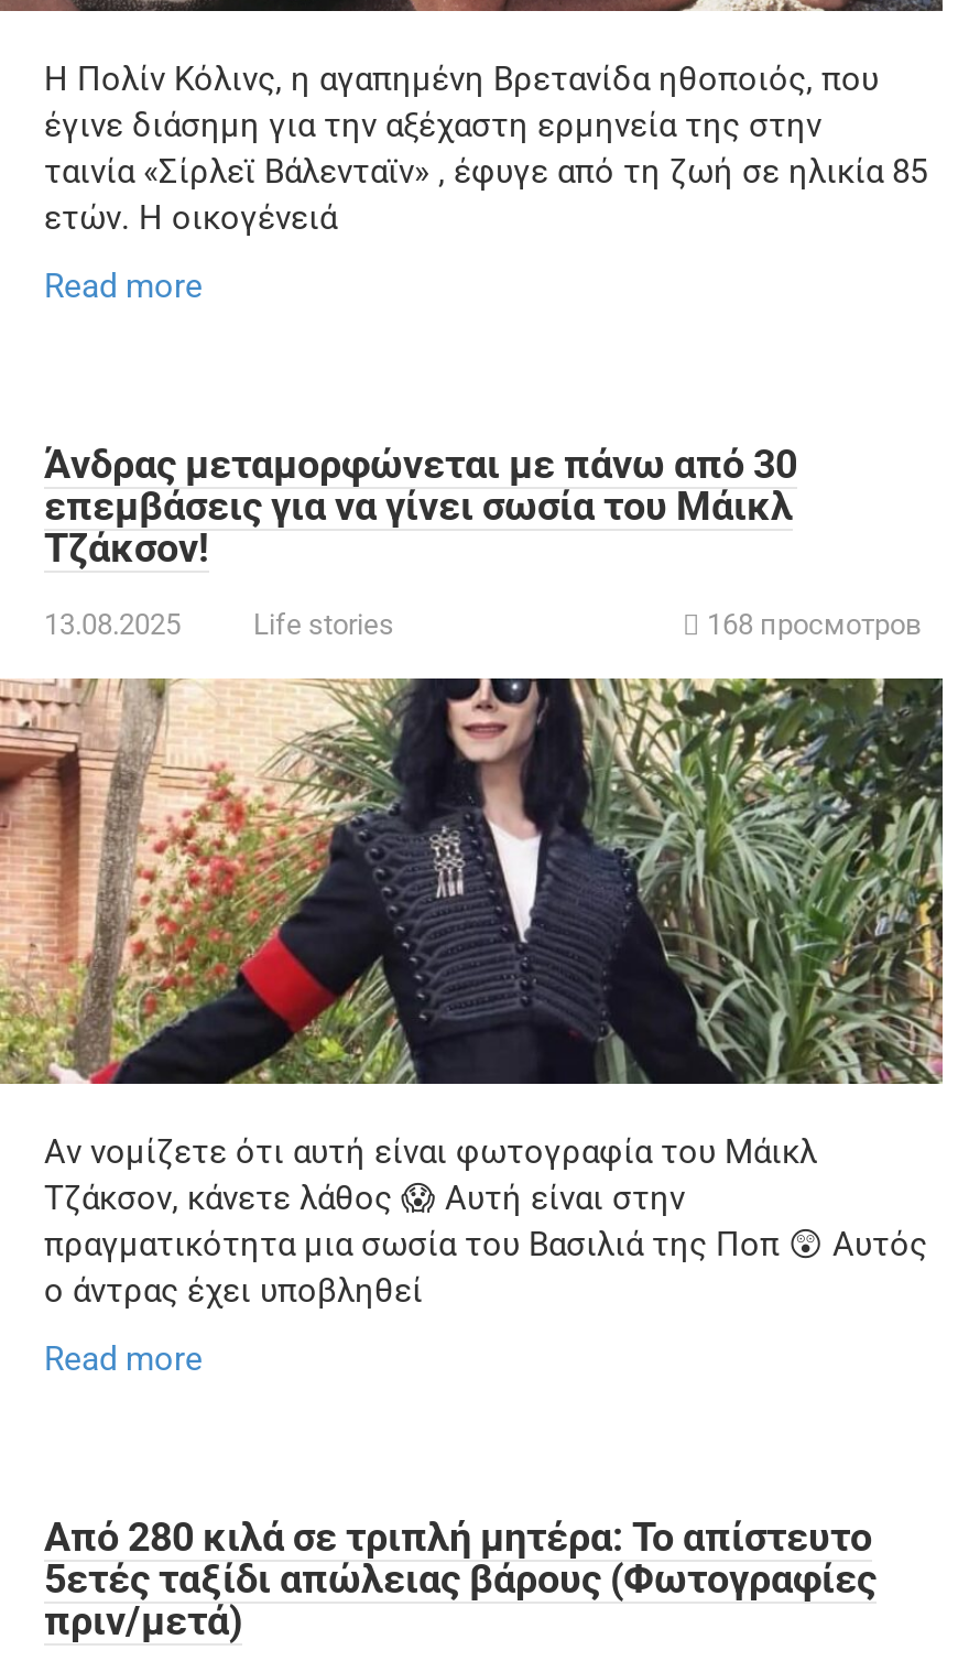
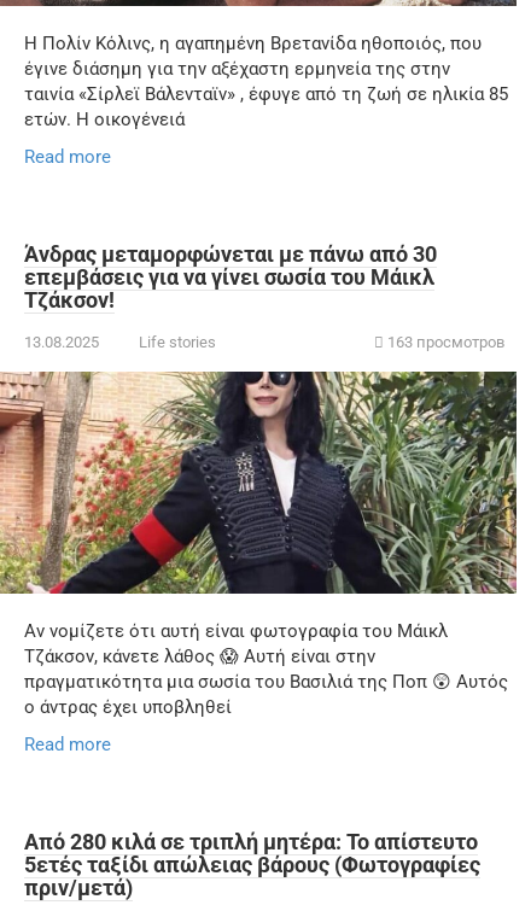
[700,609,921,642] 168 просмотров -> [384,333,504,351] 163 просмотров

